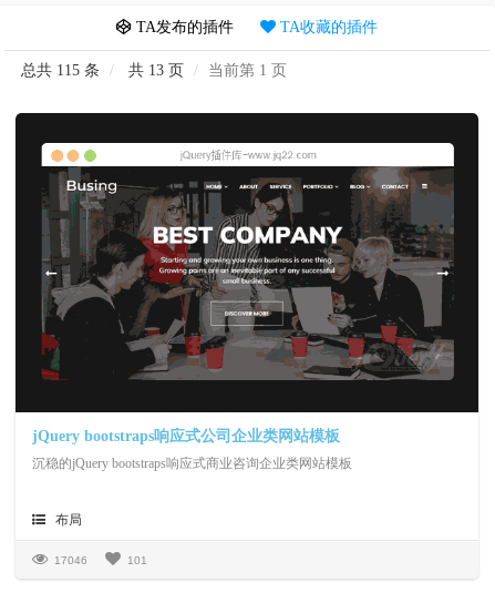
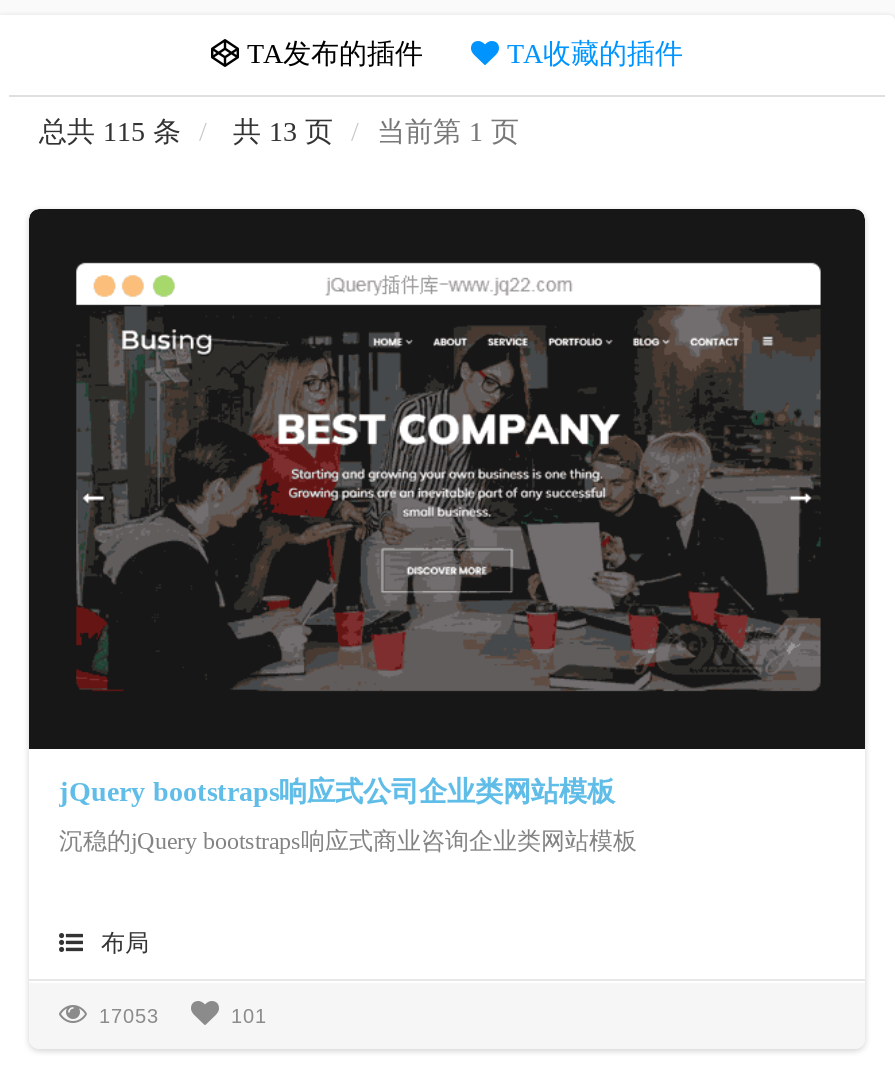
[48,554,87,566] 17046 -> [87,1004,159,1026] 17053

